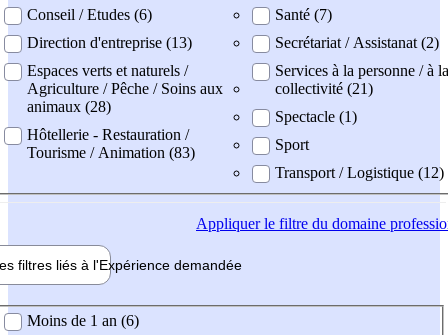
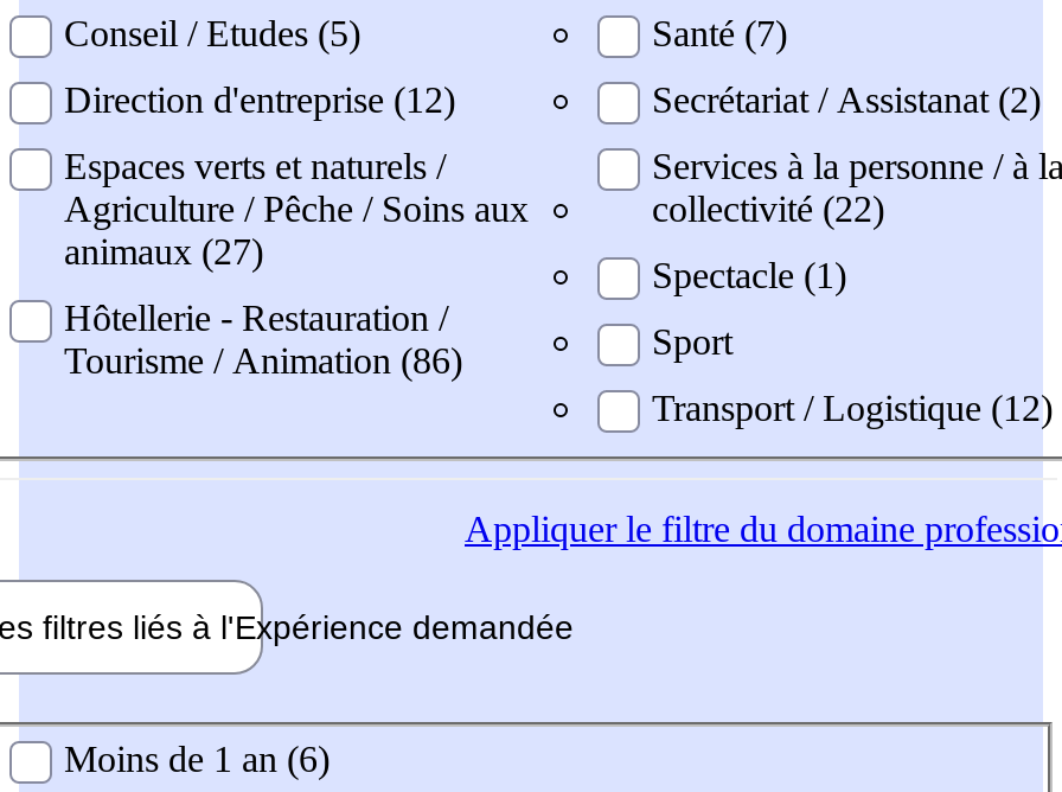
[27,6,152,23] Conseil / Etudes (6) -> [64,12,360,52] Conseil / Etudes (5)
[27,34,192,51] Direction d'entreprise (13) -> [64,78,455,119] Direction d'entreprise (12)
[275,80,373,97] collectivité (21) -> [652,188,884,228] collectivité (22)
[27,98,111,115] animaux (28) -> [64,230,263,271] animaux (27)
[27,144,195,161] Tourisme / Animation (83) -> [64,339,462,380] Tourisme / Animation (86)

